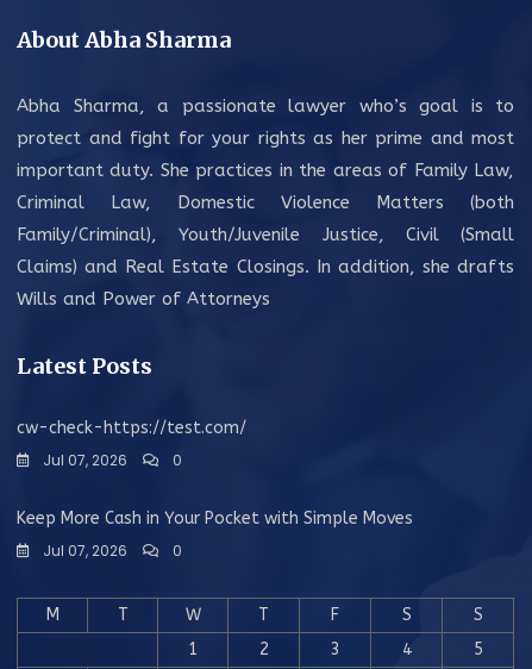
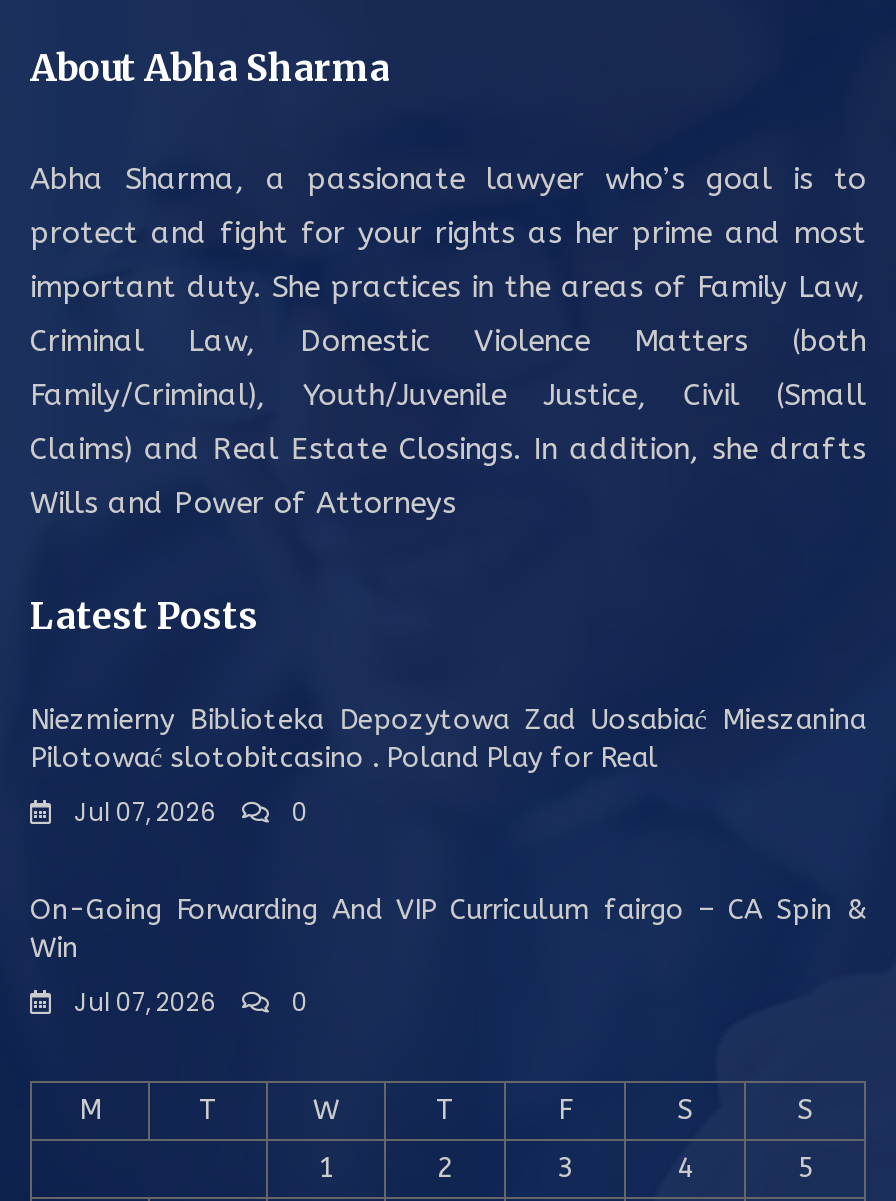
[17,417,246,437] cw-check-https://test.com/ -> [30,702,866,774] Niezmierny Biblioteka Depozytowa Zad Uosabiać Mieszanina | Pilotować slotobitcasino . Poland Play for Real
[17,508,413,528] Keep More Cash in Your Pocket with Simple Moves -> [30,892,866,964] On-Going Forwarding And VIP Curriculum fairgo – CA Spin & | Win

